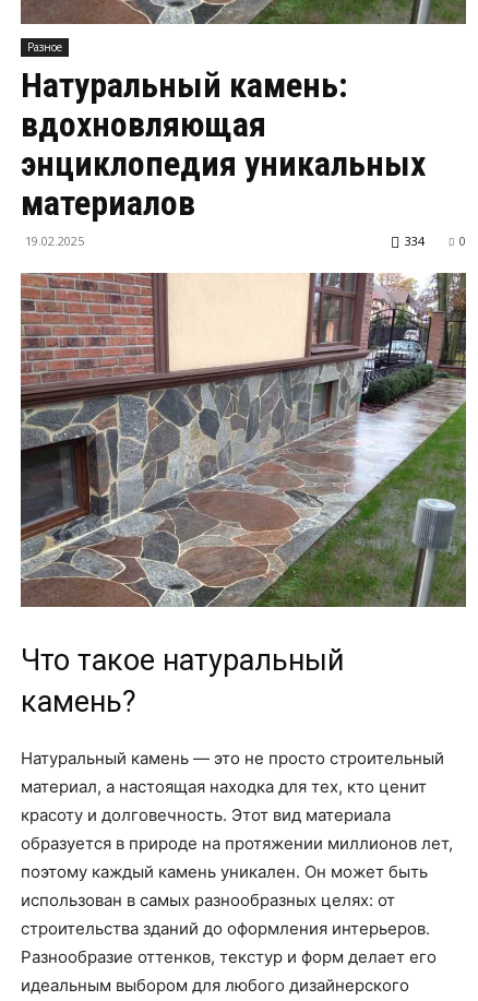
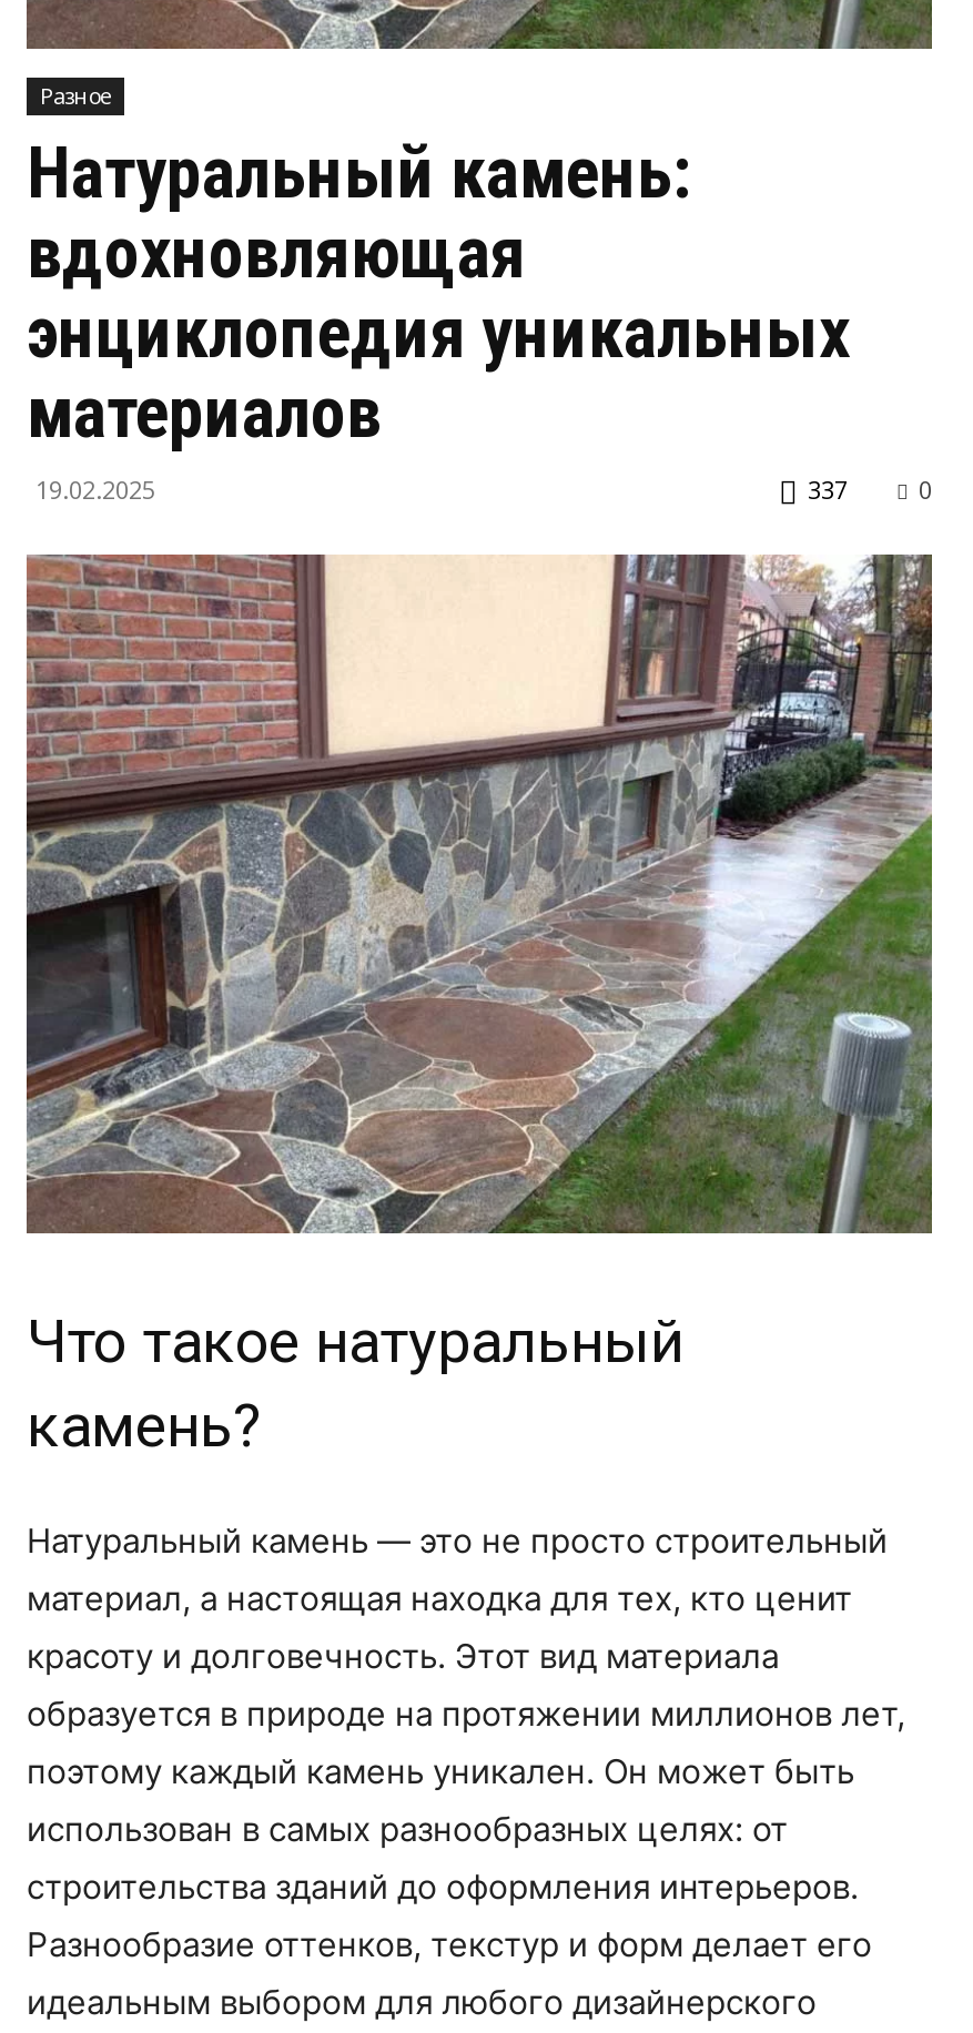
[405,233,425,249] 334 -> [808,472,848,506] 337

